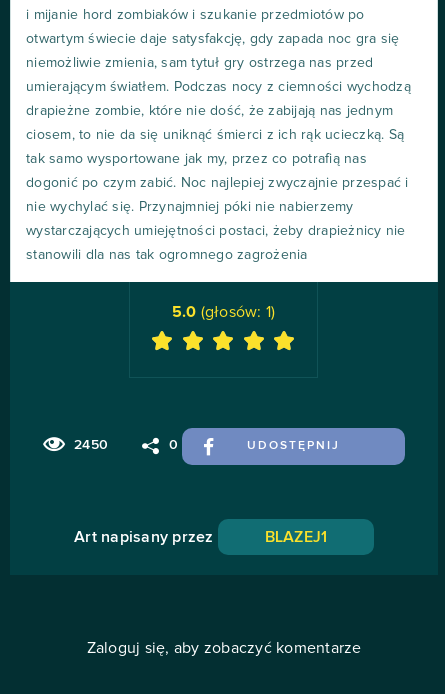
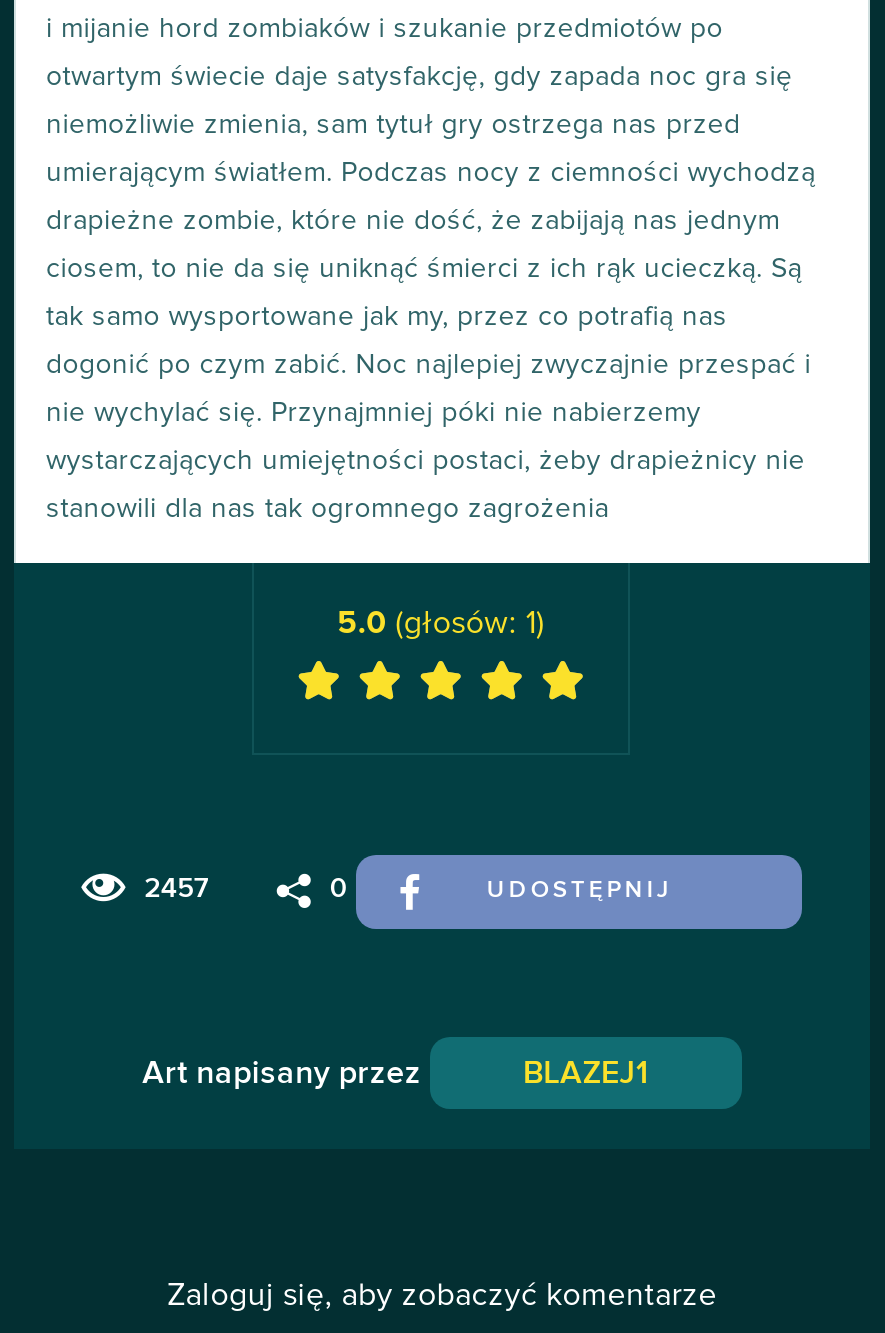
[70,438,112,452] 2450 -> [136,875,217,903] 2457

